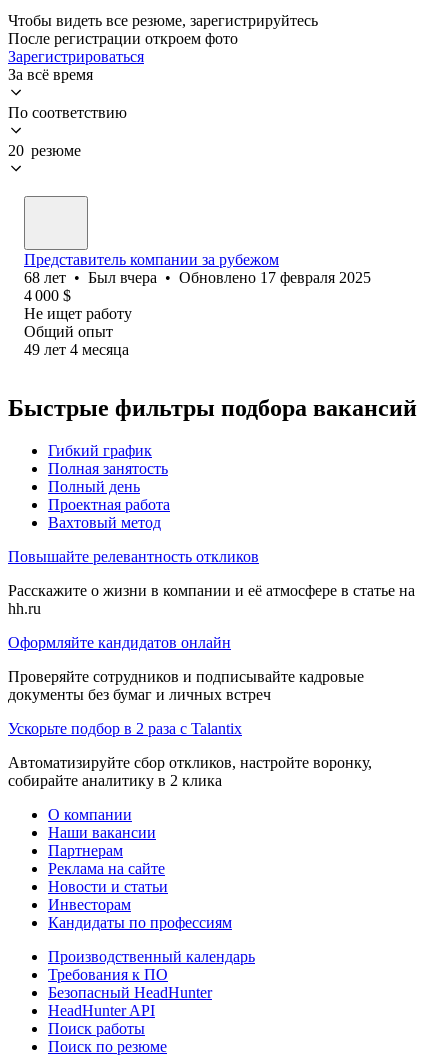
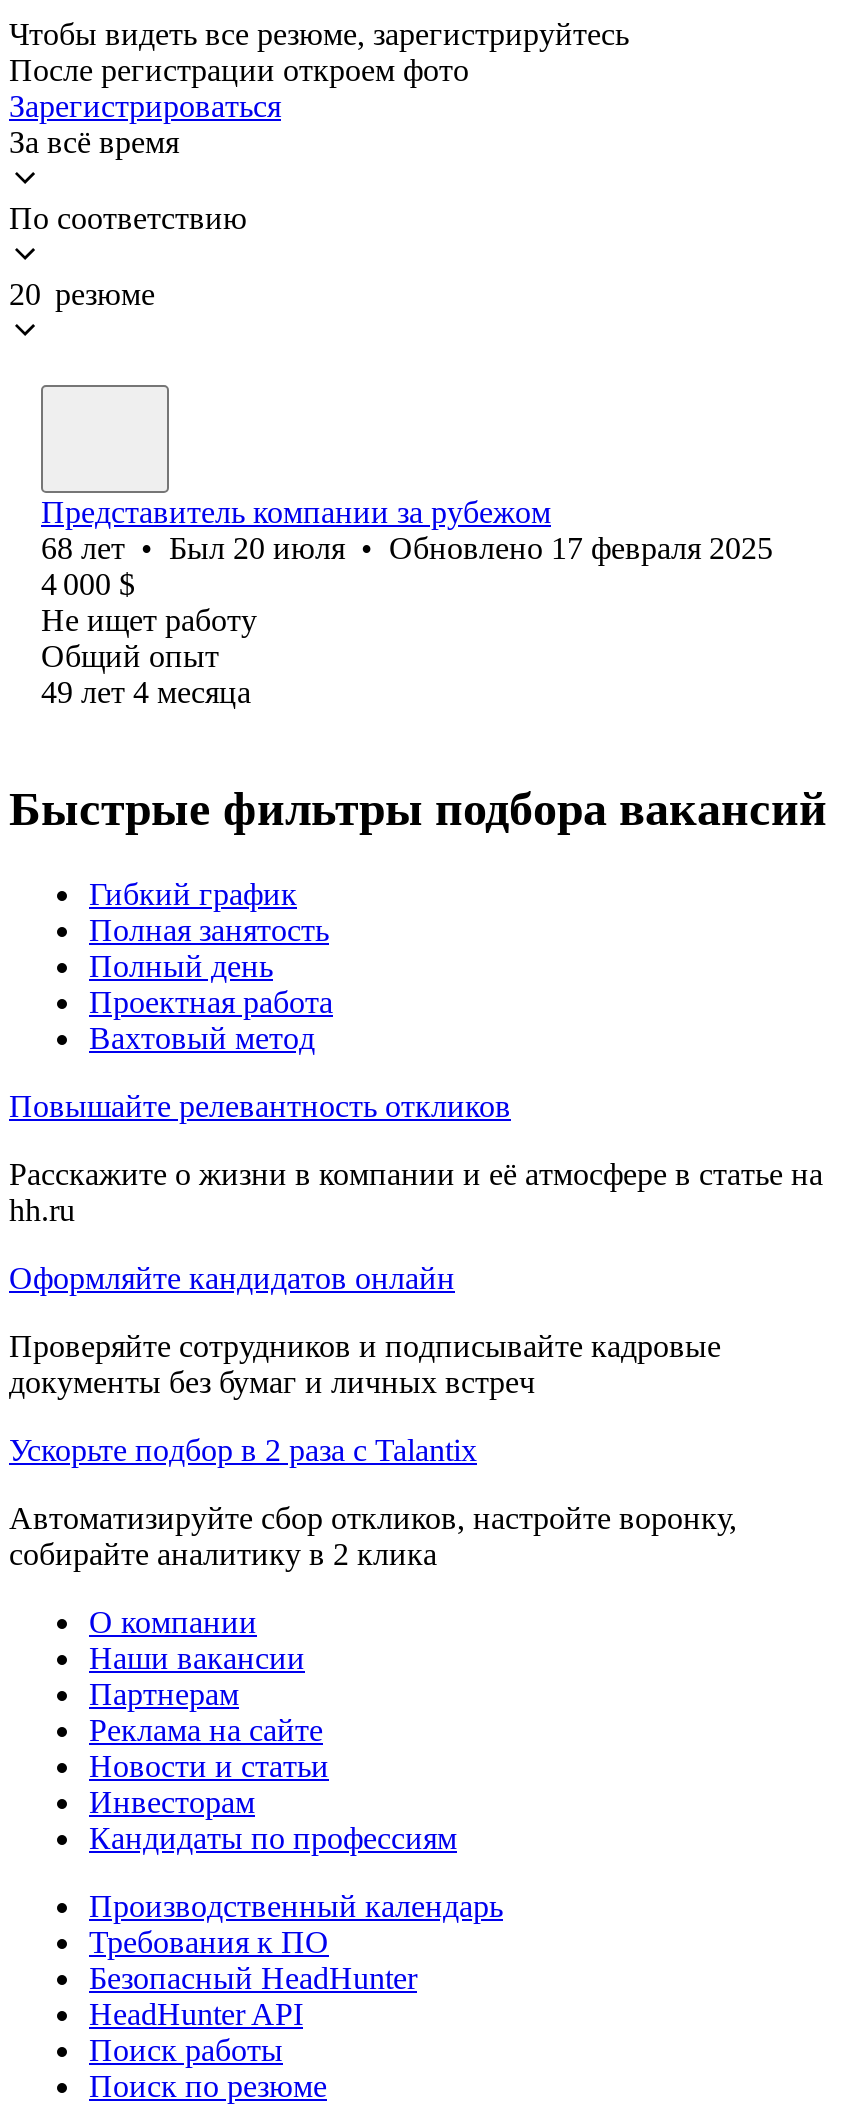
[24,269,371,286] 68 лет • Был вчера • Обновлено 17 февраля 2025 -> [41,531,773,565] 68 лет • Был 20 июля • Обновлено 17 февраля 2025

